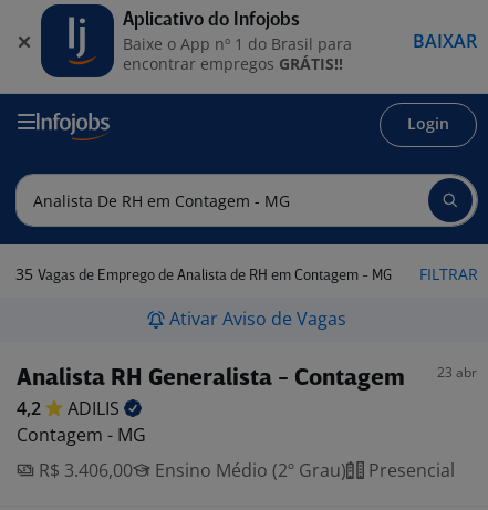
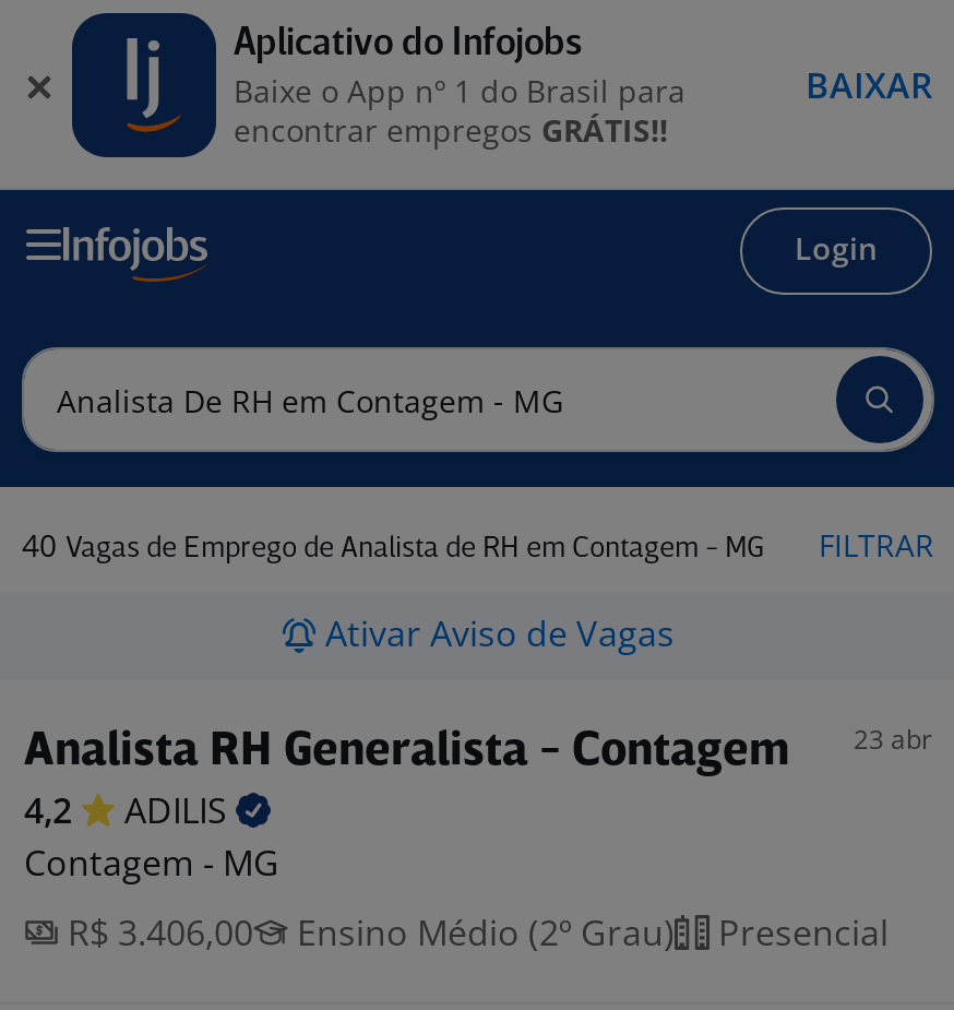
[15,263,392,284] 35 Vagas de Emprego de Analista de RH em Contagem - MG -> [22,524,764,566] 40 Vagas de Emprego de Analista de RH em Contagem - MG

